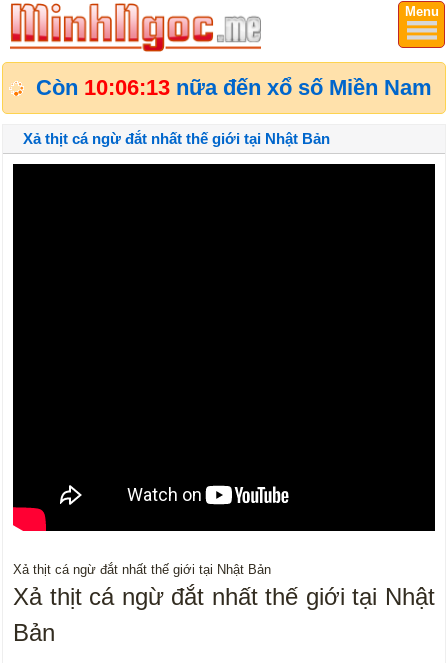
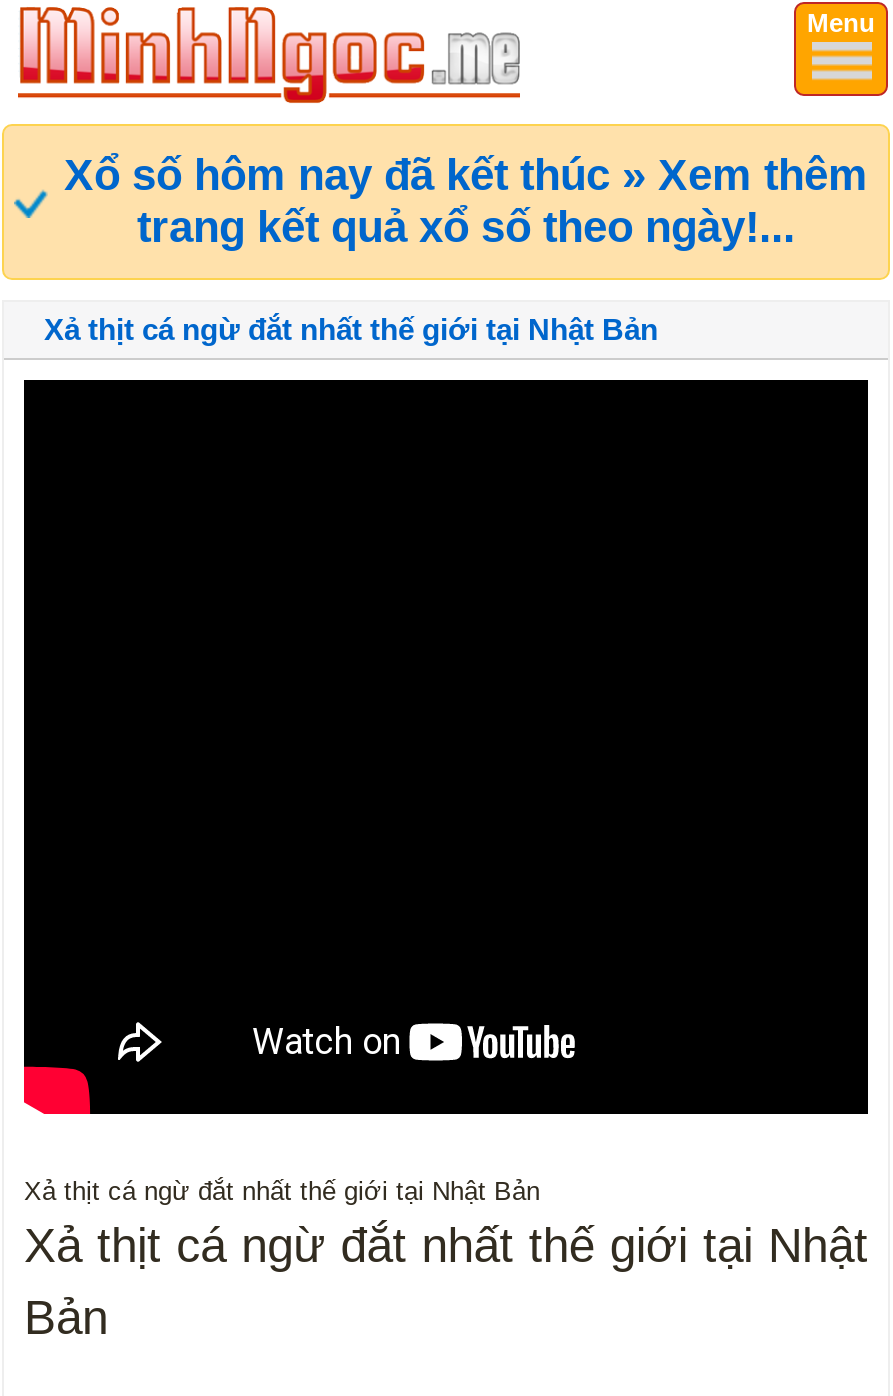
[36,75,432,100] Còn 10:06:13 nữa đến xổ số Miền Nam -> [64,150,868,252] Xổ số hôm nay đã kết thúc » Xem thêm | trang kết quả xổ số theo ngày!...

